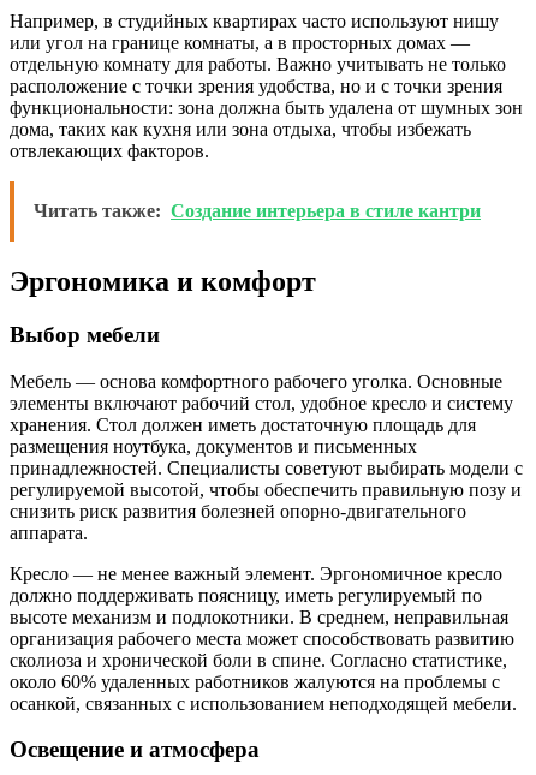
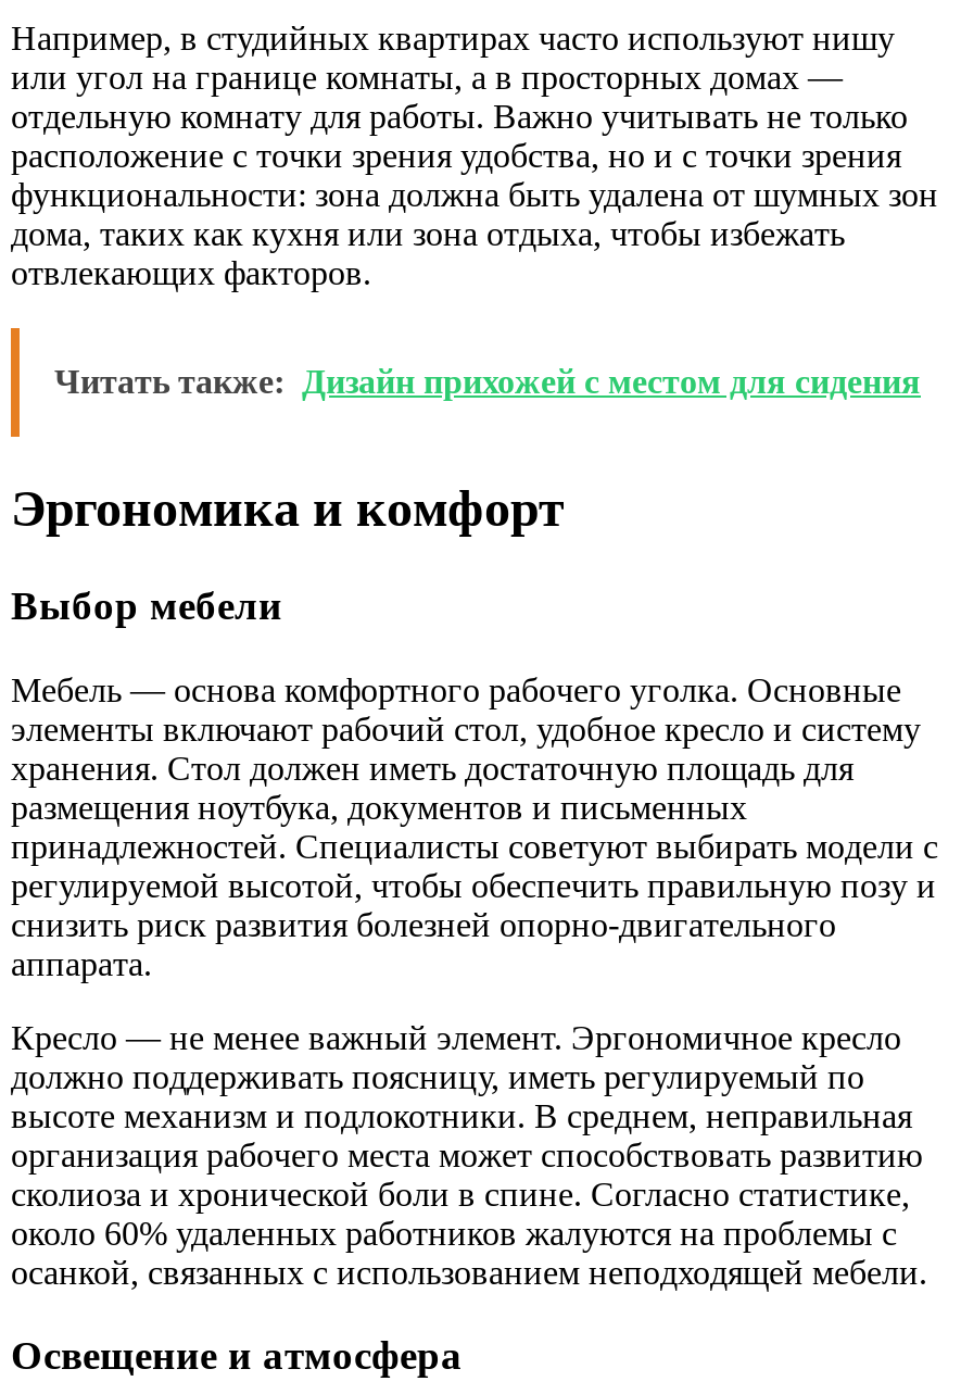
[34,201,481,221] Читать также: Создание интерьера в стиле кантри -> [54,363,921,400] Читать также: Дизайн прихожей с местом для сидения

